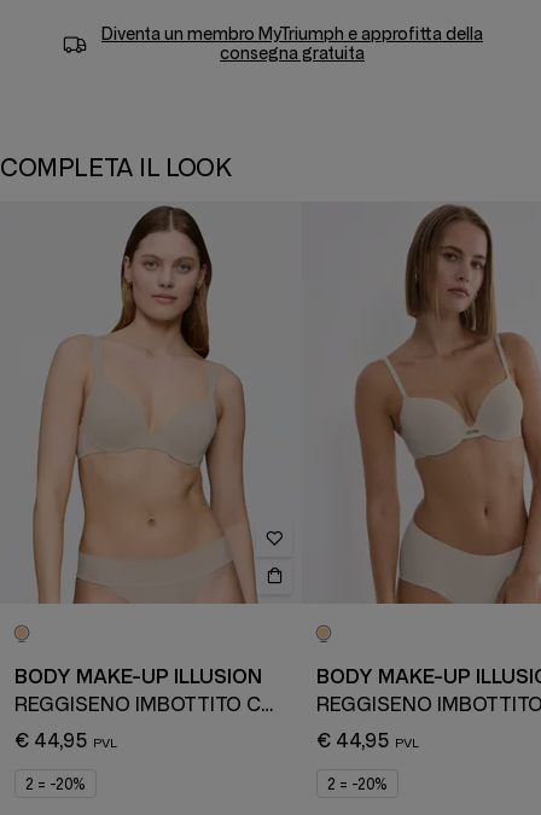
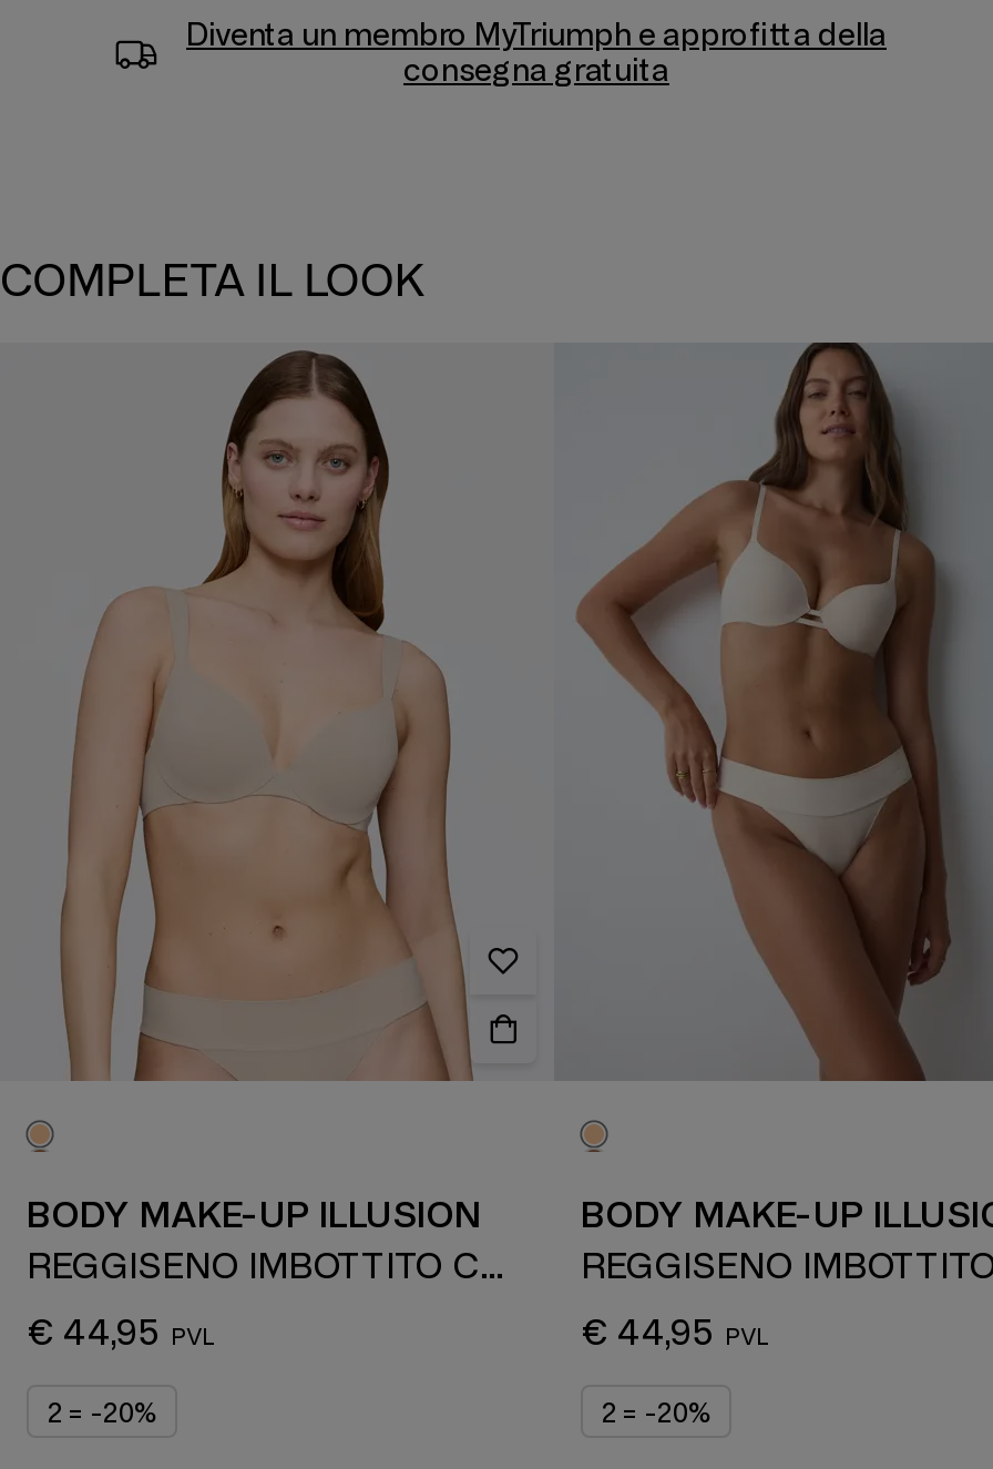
[314,202,537,605] [image] -> [574,340,986,1081] [image]

